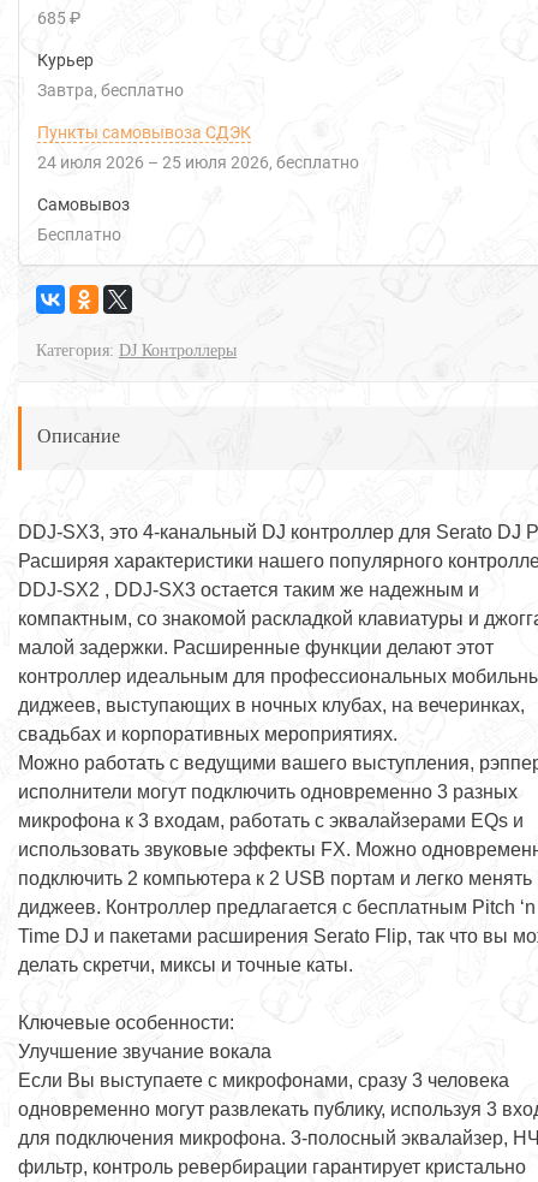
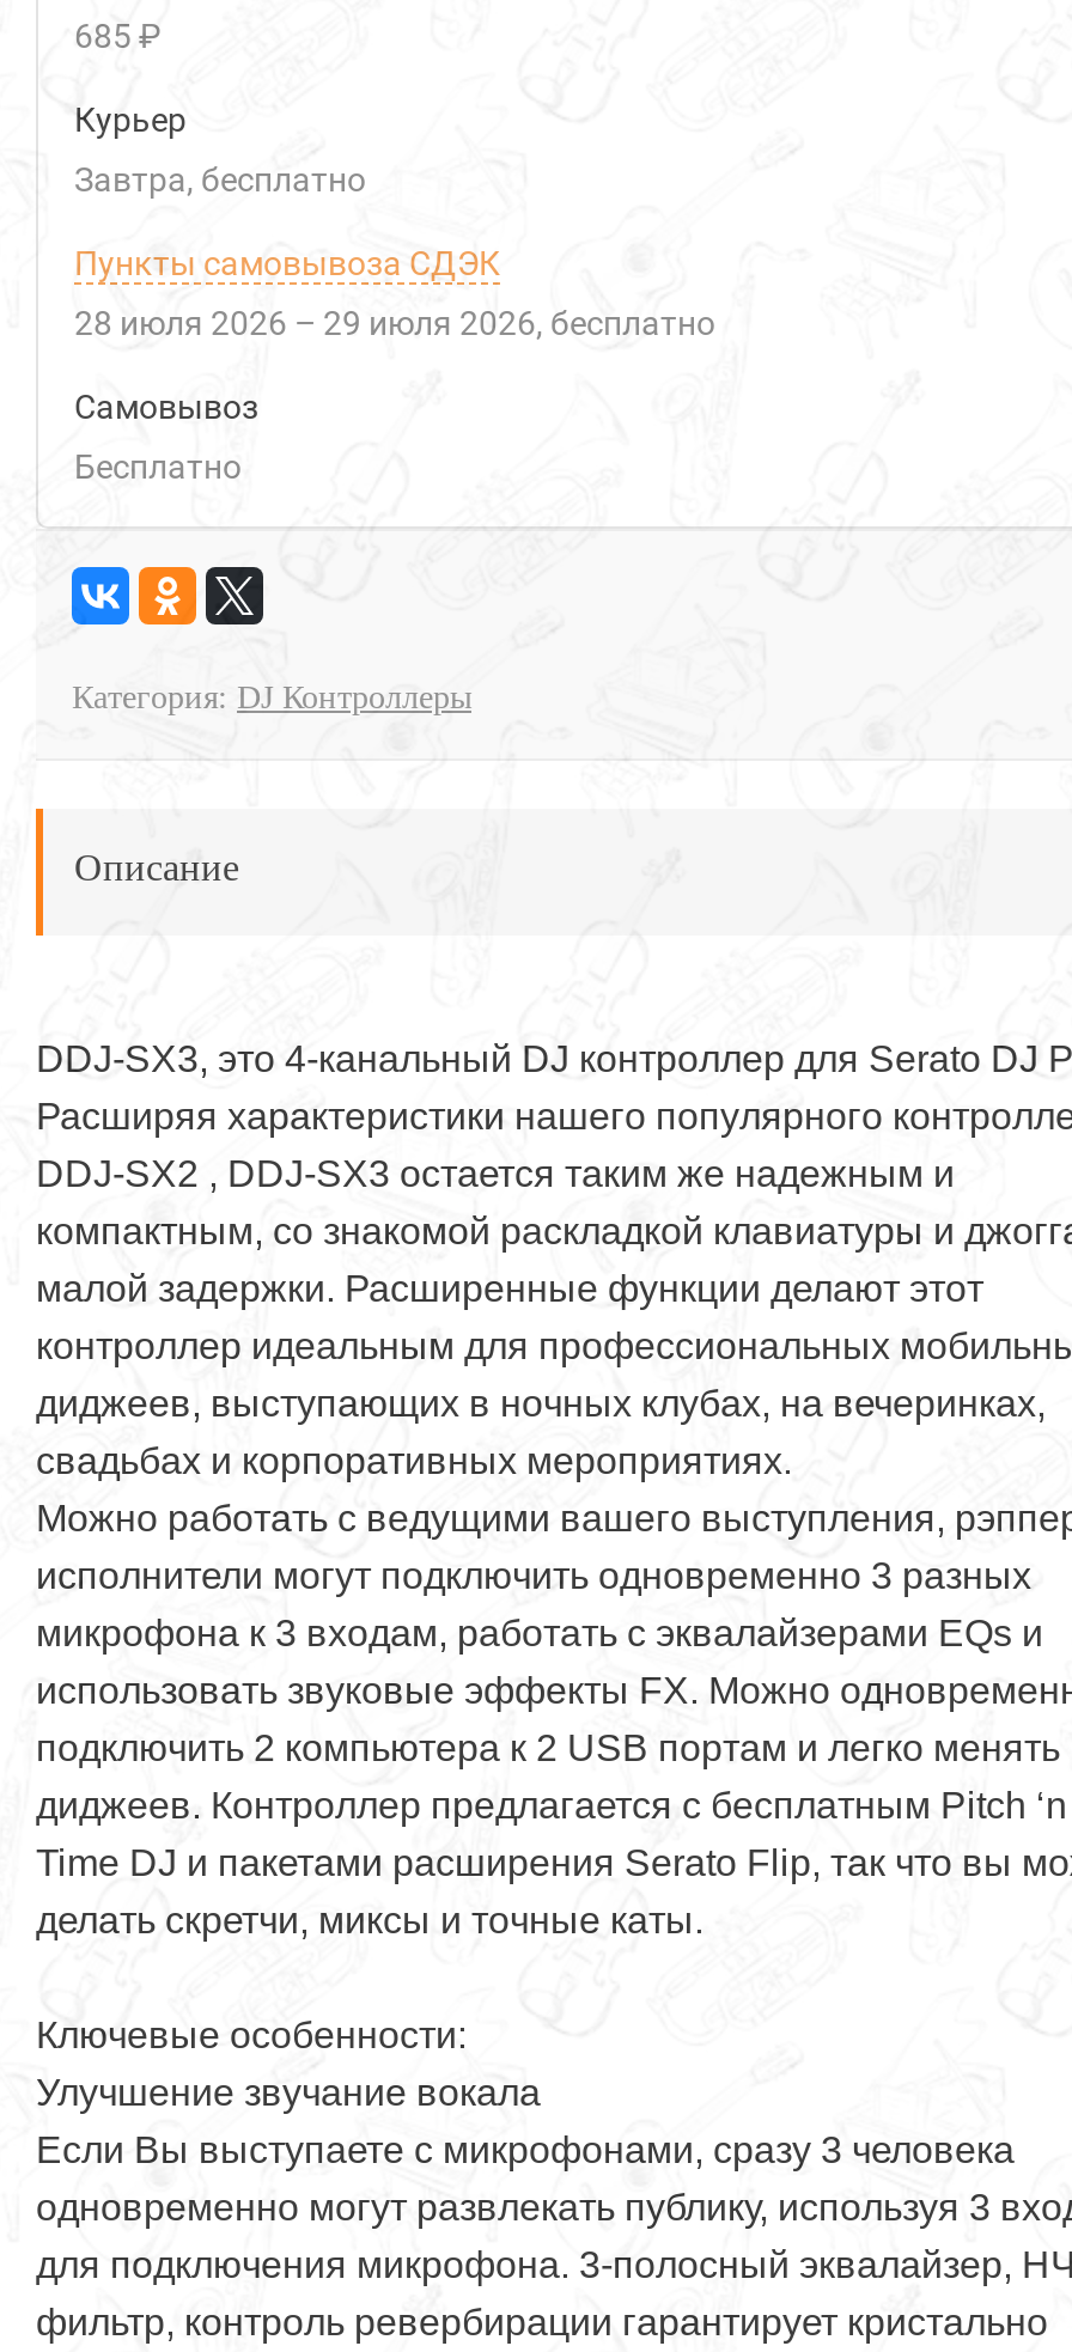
[37,153,359,172] 24 июля 2026 – 25 июля 2026 Бесплатно -> [74,304,715,342] 28 июля 2026 – 29 июля 2026 Бесплатно

